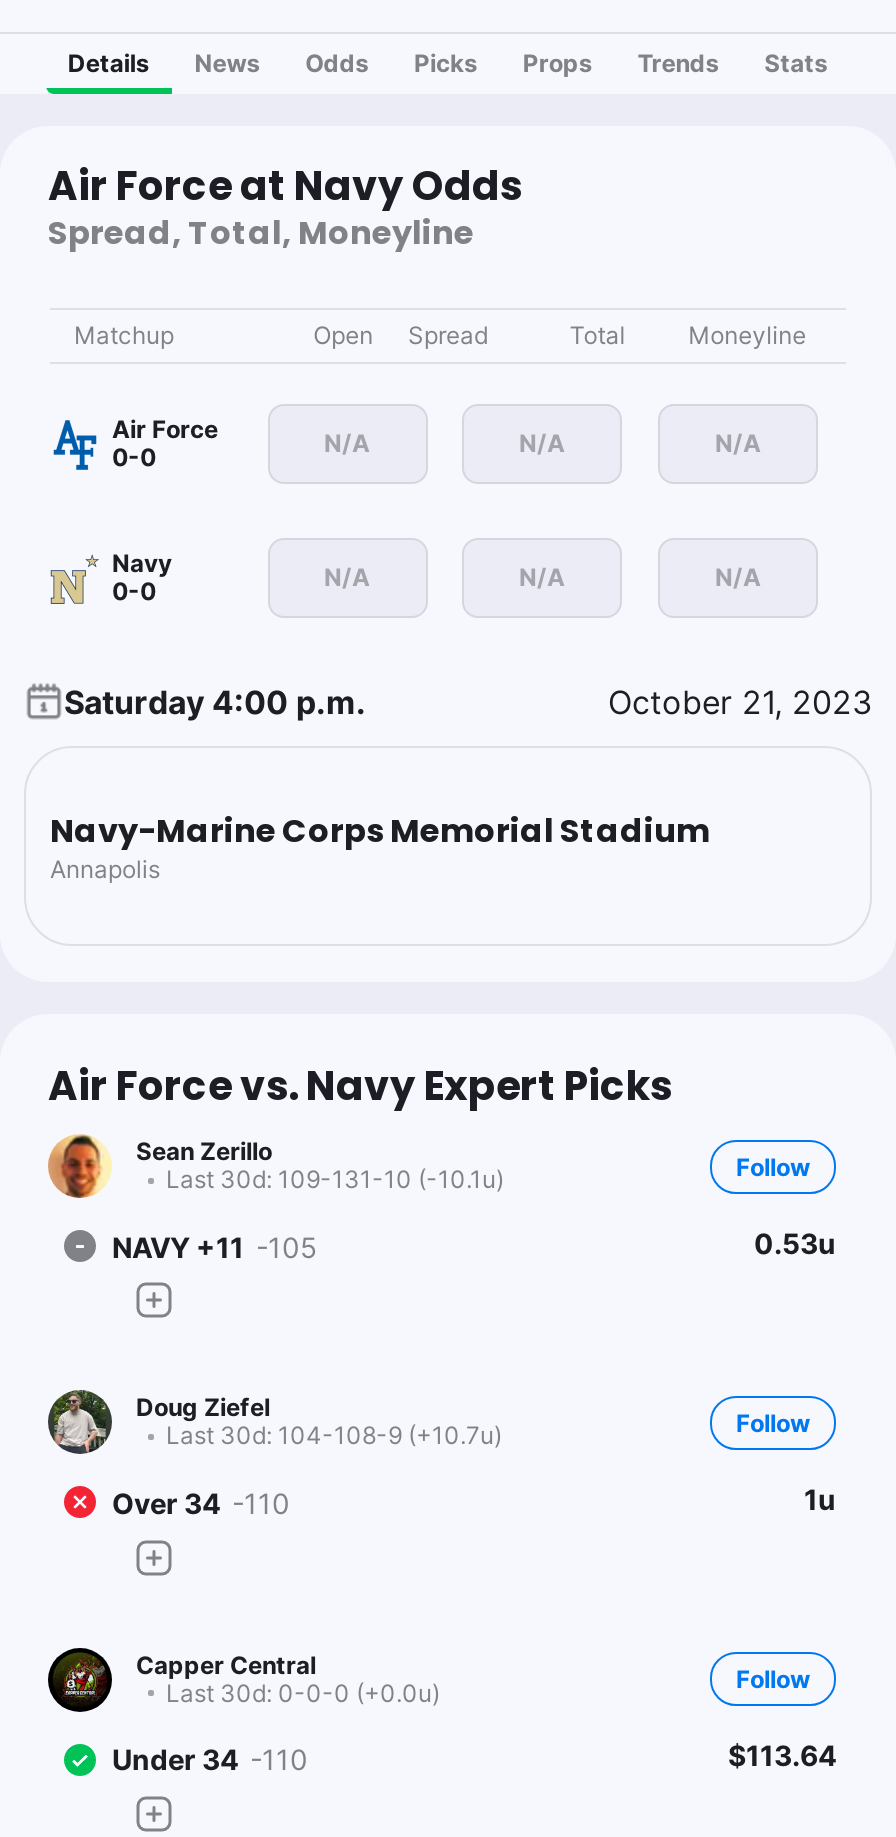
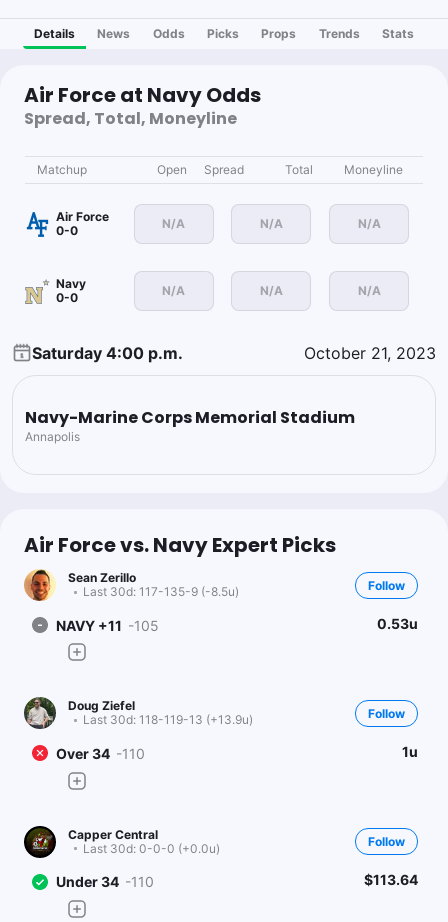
[166,1164,504,1194] Last 30d: 109-131-10 (-10.1u) -> [83,584,239,599] Last 30d: 117-135-9 (-8.5u)
[166,1421,502,1451] Last 30d: 104-108-9 (+10.7u) -> [83,712,253,727] Last 30d: 118-119-13 (+13.9u)

